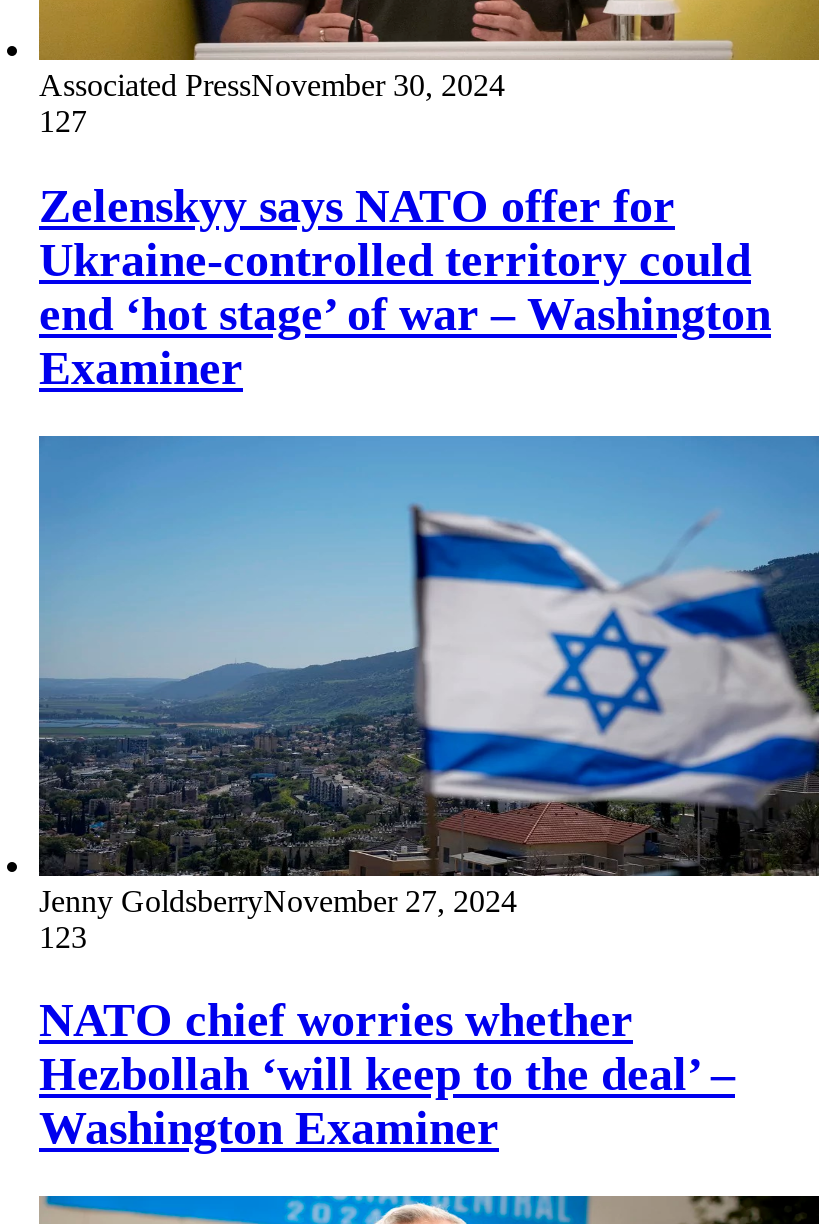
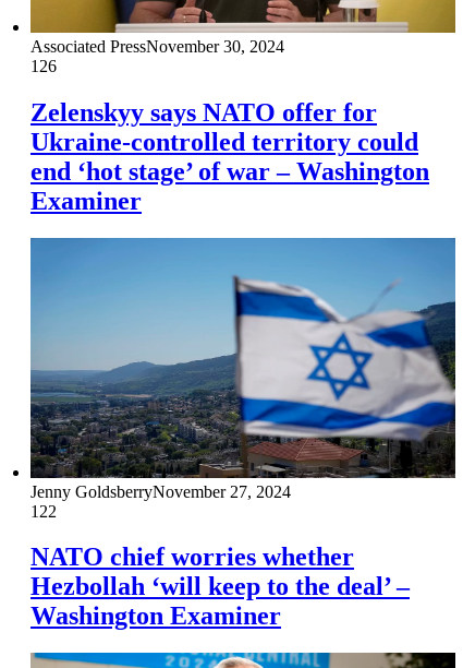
[39,103,87,137] 127 -> [31,56,57,75] 126
[39,919,87,953] 123 -> [31,502,57,520] 122

